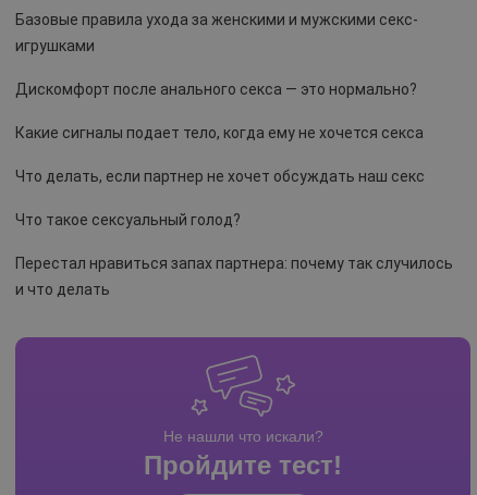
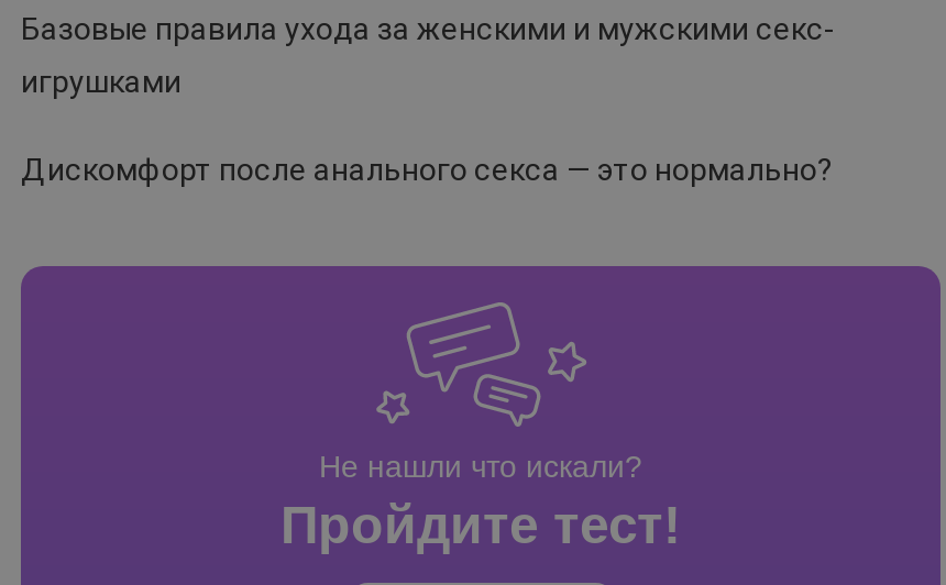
[15,124,453,298] Какие сигналы подает тело, когда ему не хочется секса | Что делать, если партнер не хочет обсуждать наш секс | Что такое сексуальный голод? | Перестал нравиться запах партнера: почему так случилось | и что делать -> none

